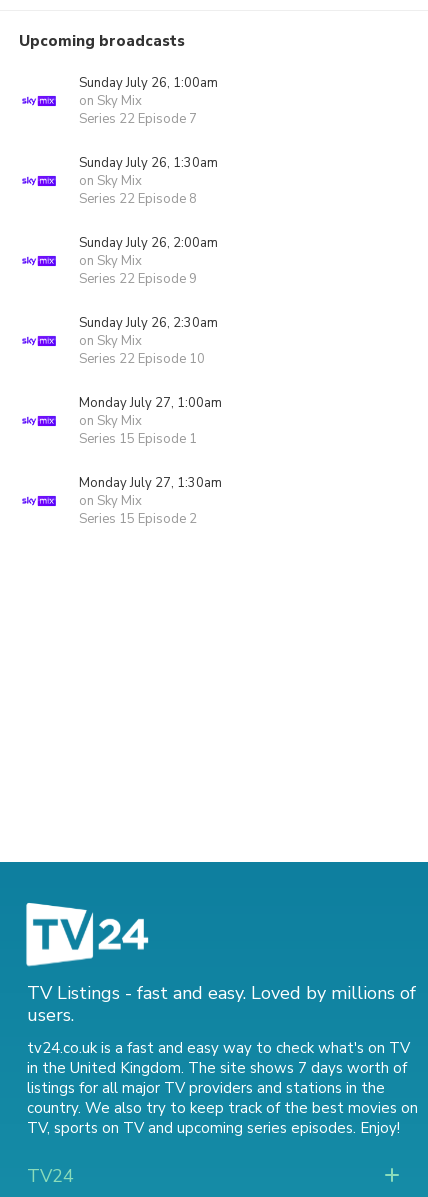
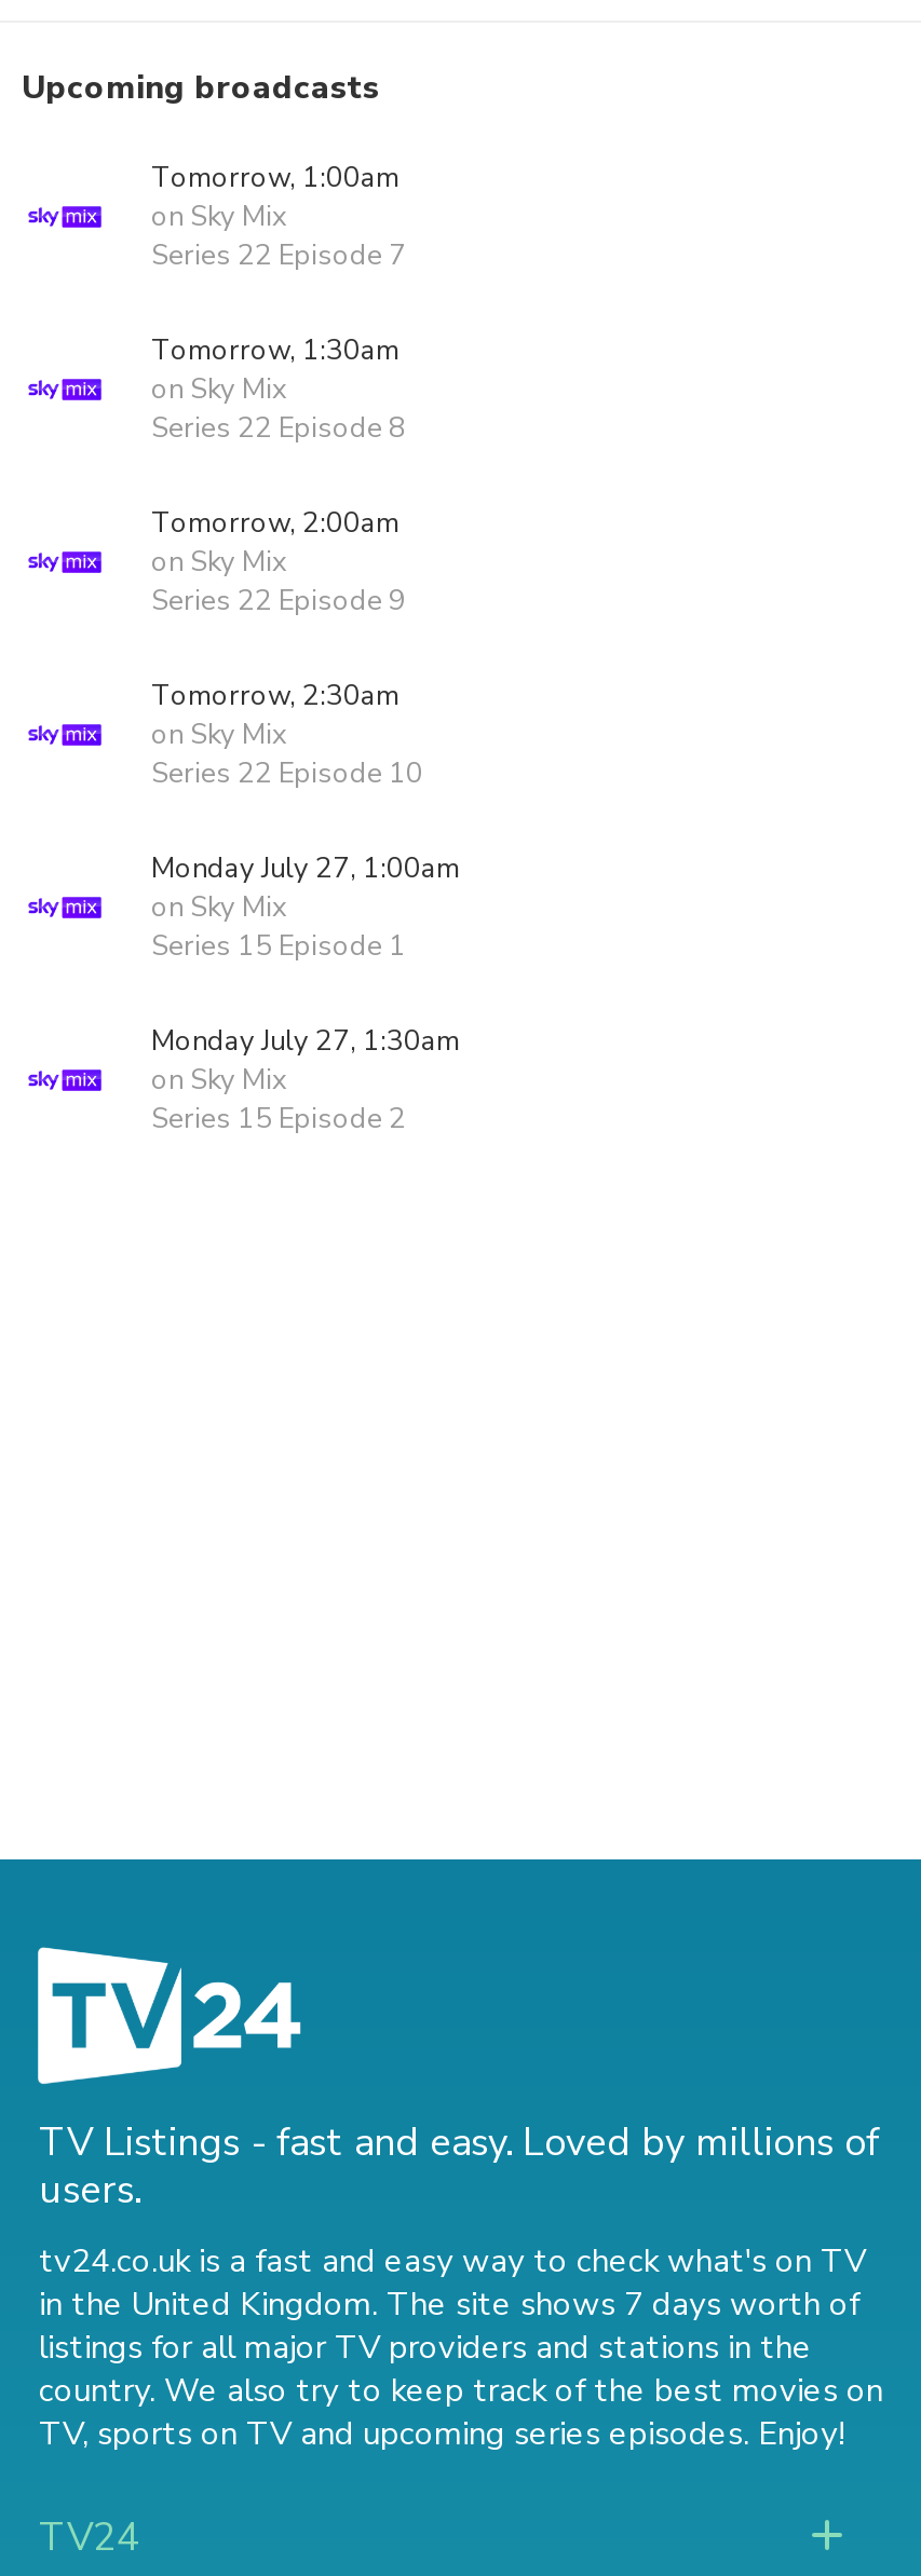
[79,74,218,92] Sunday July 26, 1:00am -> [151,159,399,197] Tomorrow, 1:00am
[79,154,218,172] Sunday July 26, 1:30am -> [151,331,399,370] Tomorrow, 1:30am
[79,234,218,252] Sunday July 26, 2:00am -> [151,504,399,543] Tomorrow, 2:00am
[79,314,218,332] Sunday July 26, 2:30am -> [151,677,399,715] Tomorrow, 2:30am

